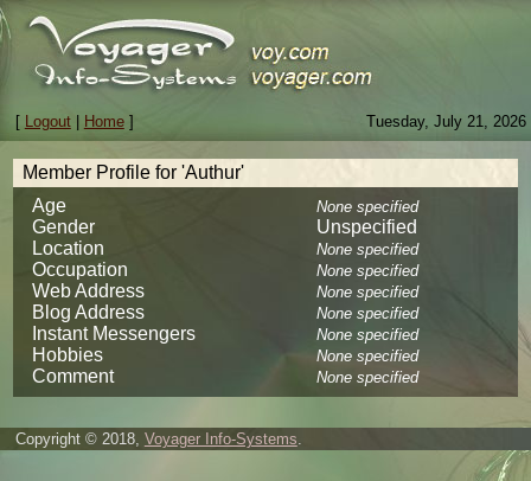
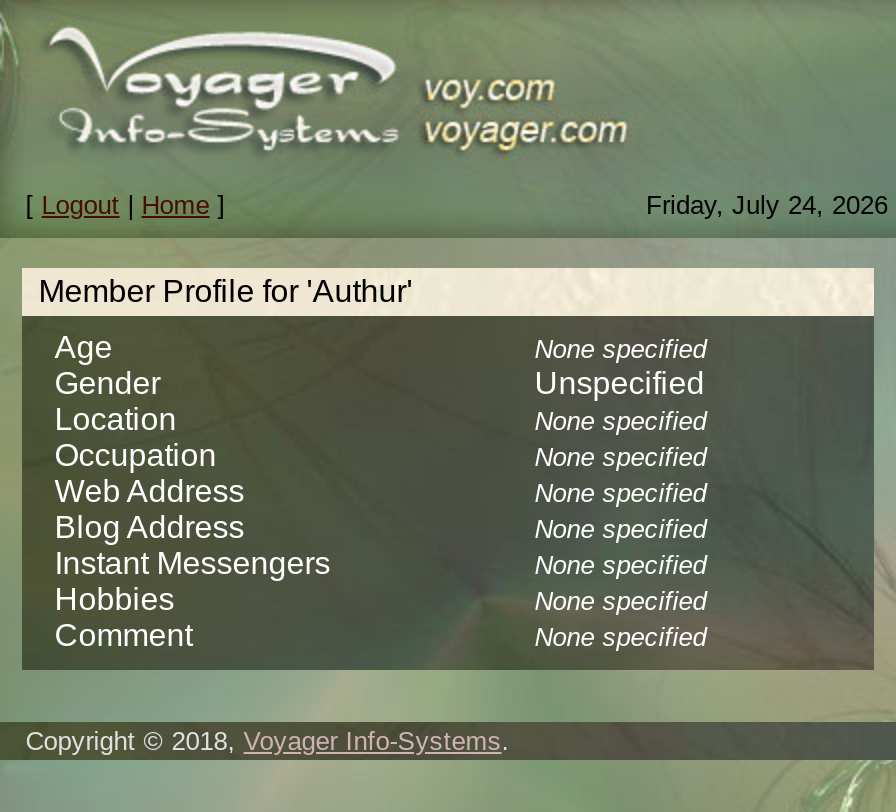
[366,113,531,130] Tuesday, July 21, 2026 -> [646,190,896,220] Friday, July 24, 2026

